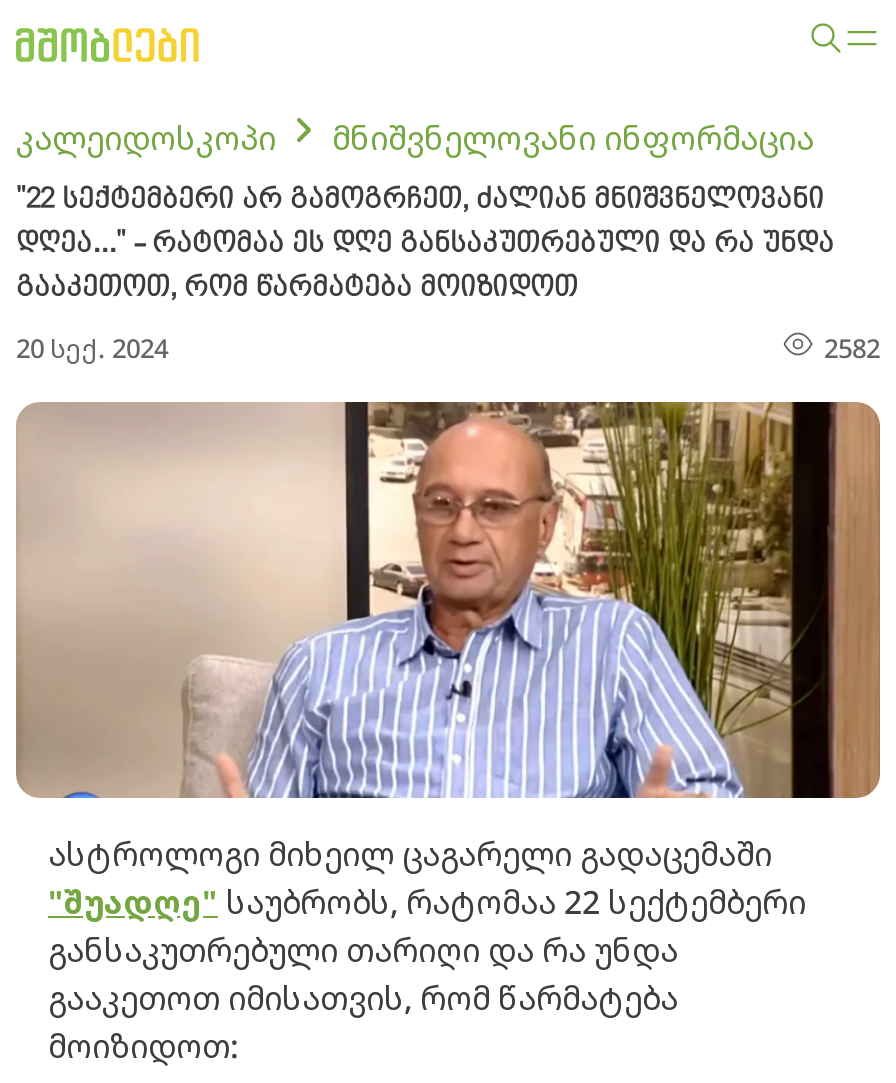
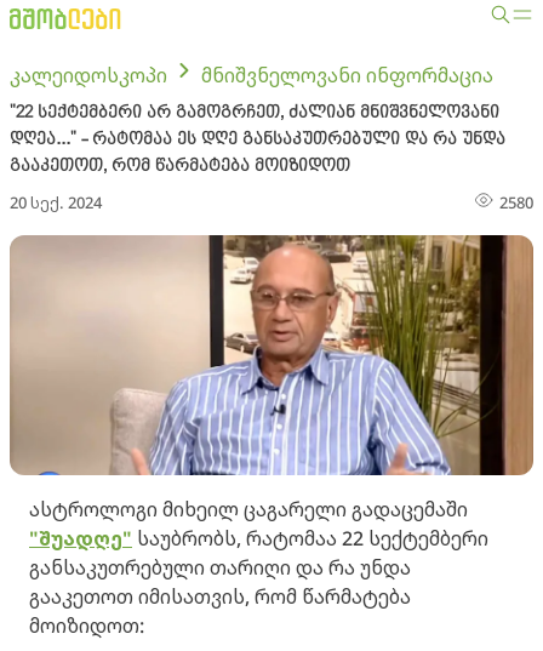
[824,330,880,366] 2582 -> [499,192,533,213] 2580

